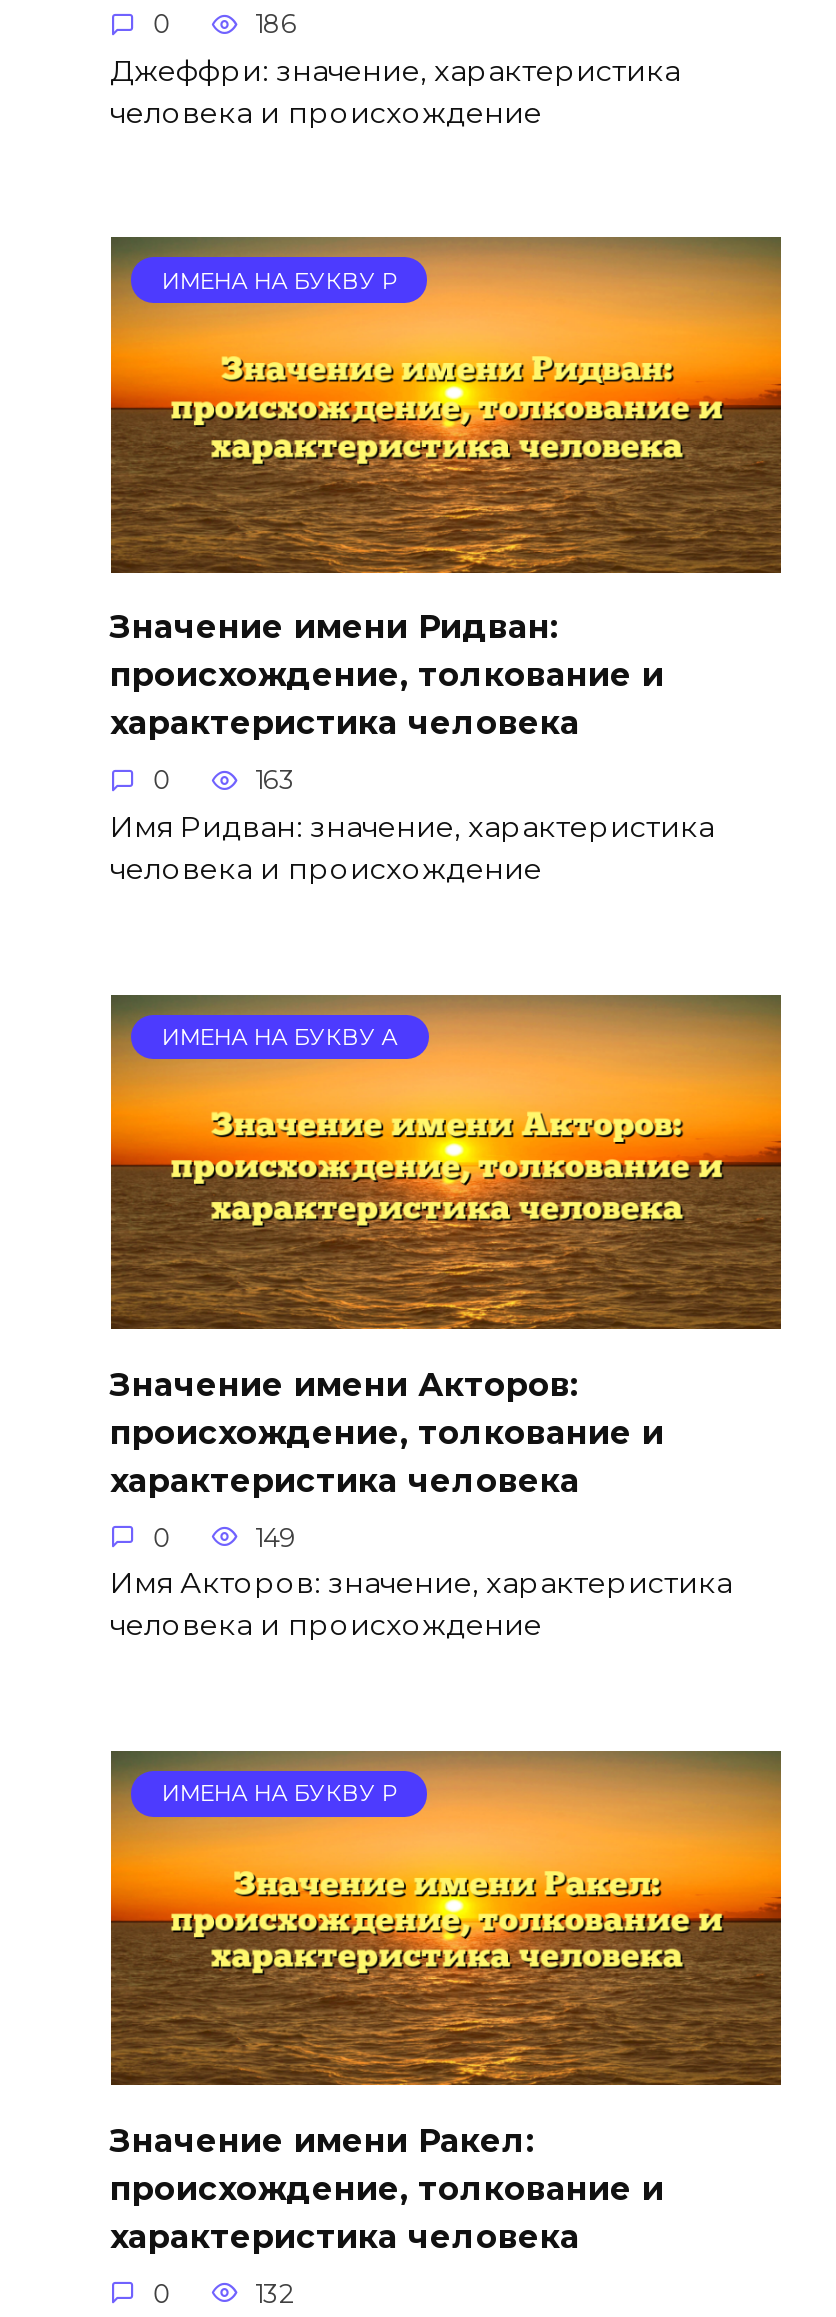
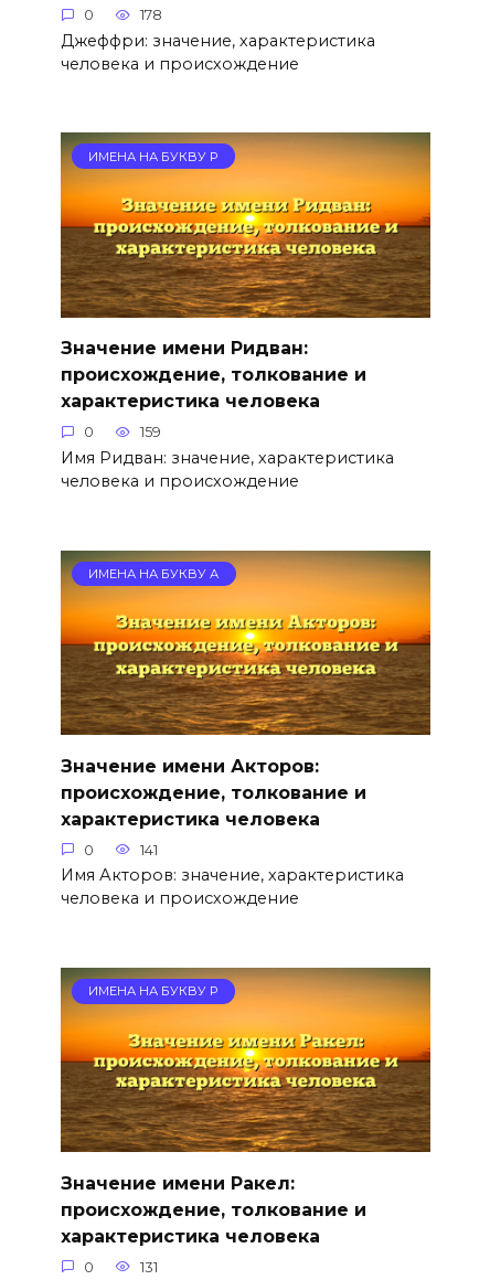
[255,9,297,39] 186 -> [140,7,162,23] 178
[255,766,295,796] 163 -> [140,424,161,441] 159
[255,1522,295,1552] 149 -> [140,841,158,858] 141
[255,2279,293,2309] 132 -> [140,1259,158,1275] 131

